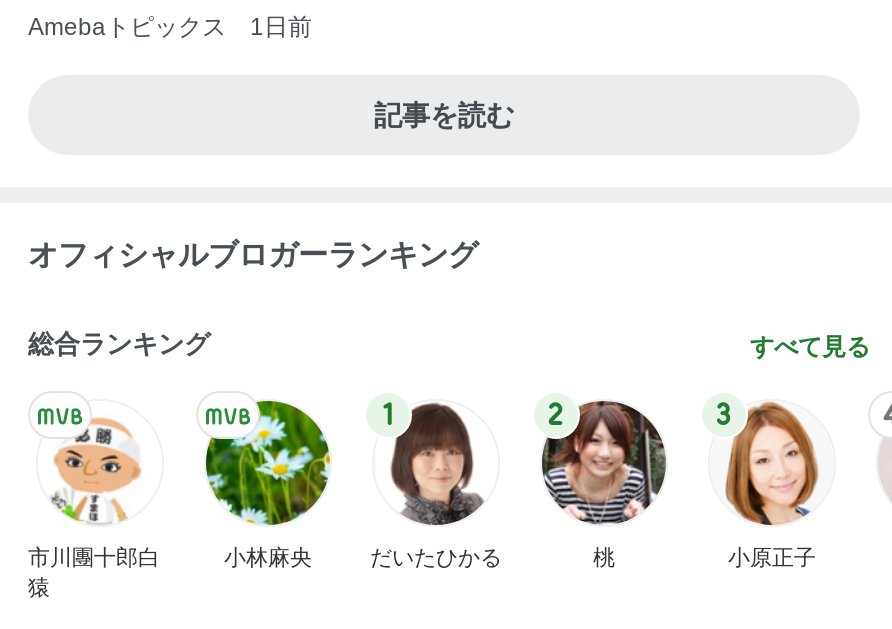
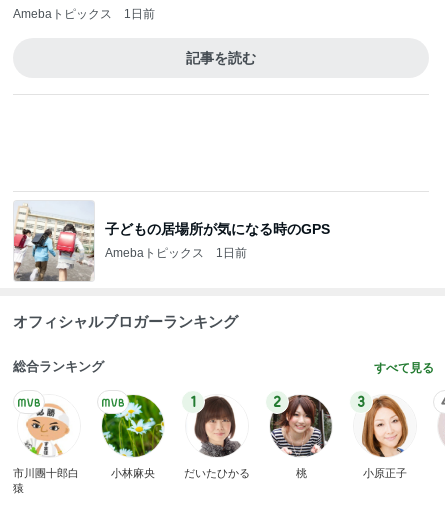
none -> [13,201,330,282] [image] | 子どもの居場所が気になる時のGPS | Amebaトピックス | 1日前

